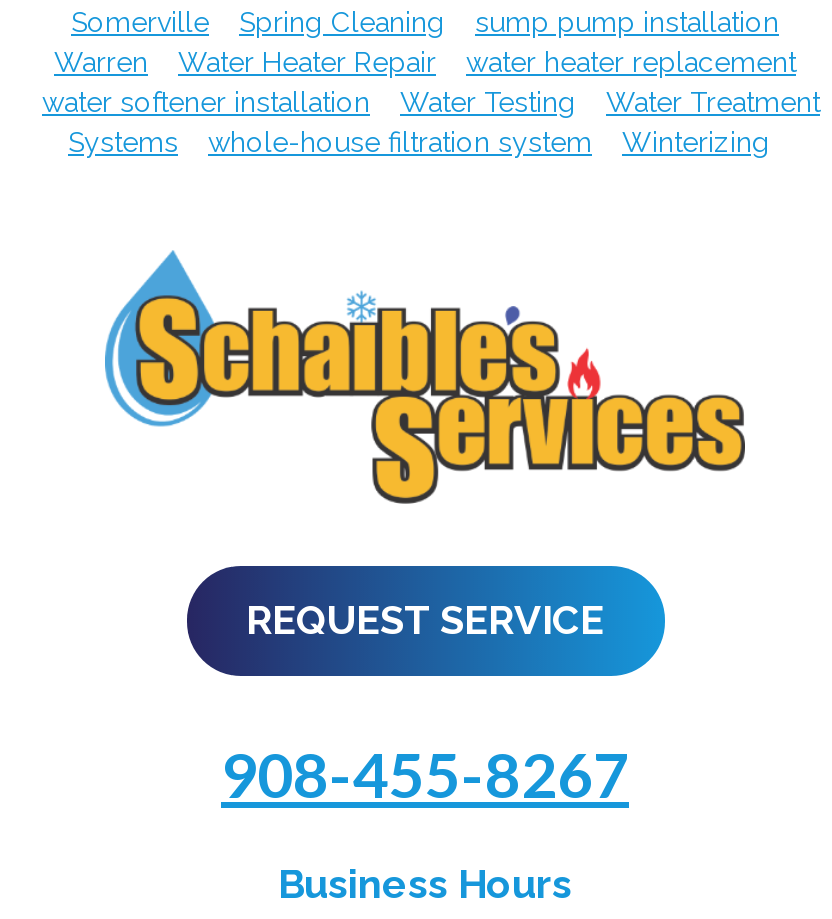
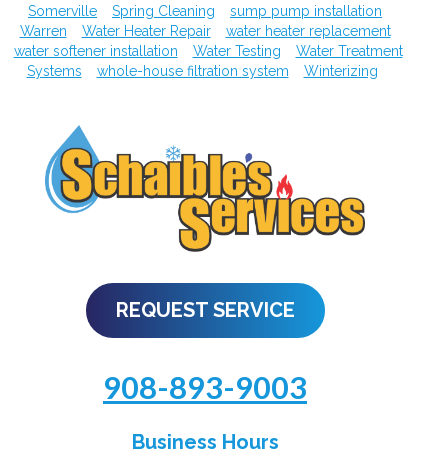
[221,735,629,811] 908-455-8267 -> [103,368,307,406] 908-893-9003

